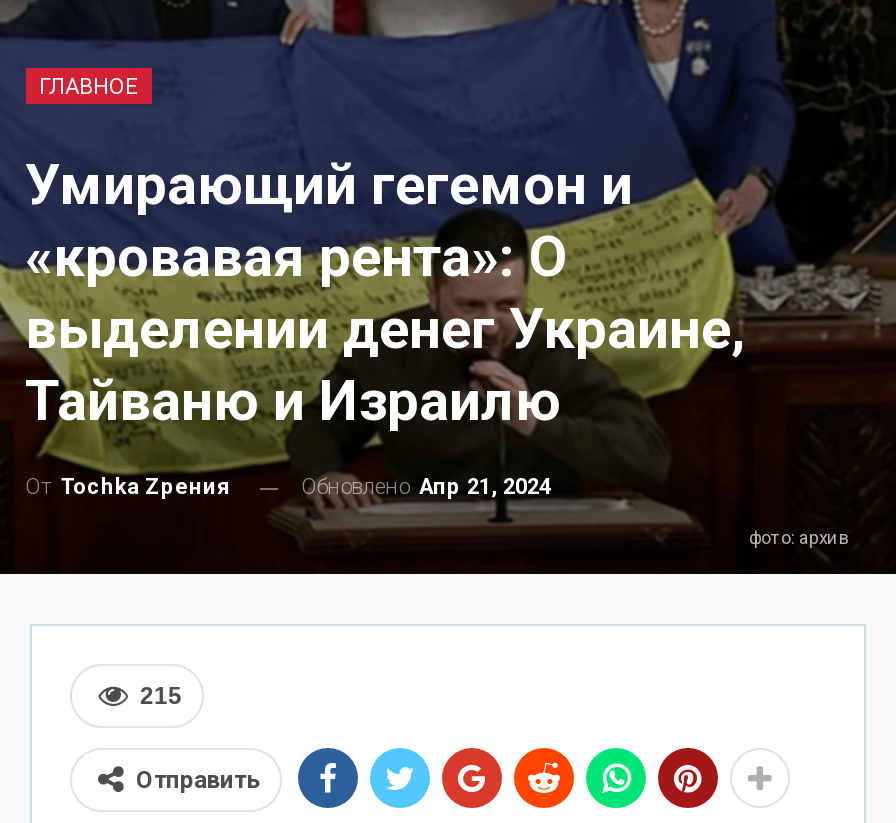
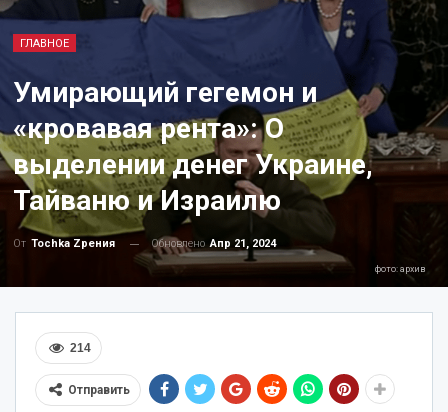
[140,682,182,710] 215 -> [70,341,91,355] 214

